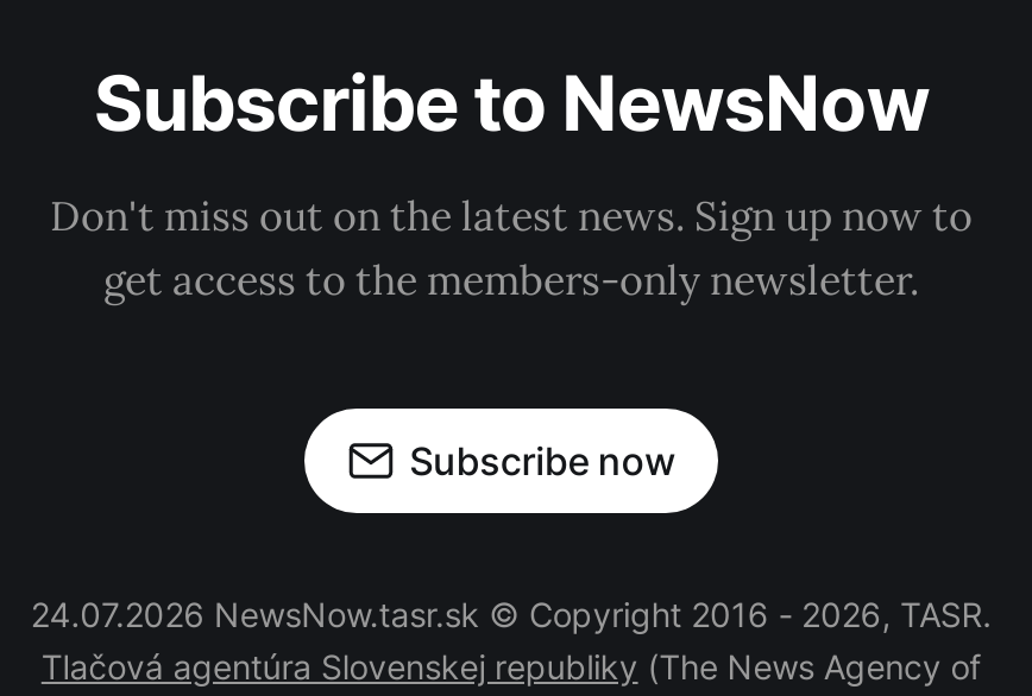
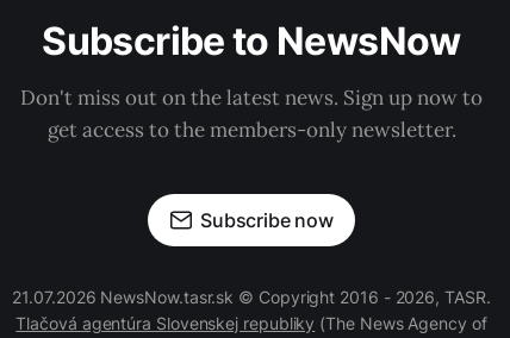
[31,594,992,634] 24.07.2026 NewsNow.tasr.sk © Copyright 2016 - 2026, TASR. -> [12,287,490,307] 21.07.2026 NewsNow.tasr.sk © Copyright 2016 - 2026, TASR.

